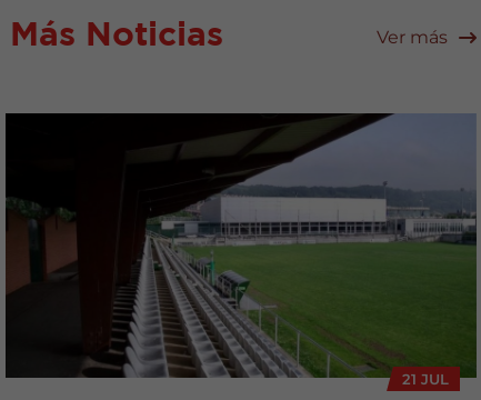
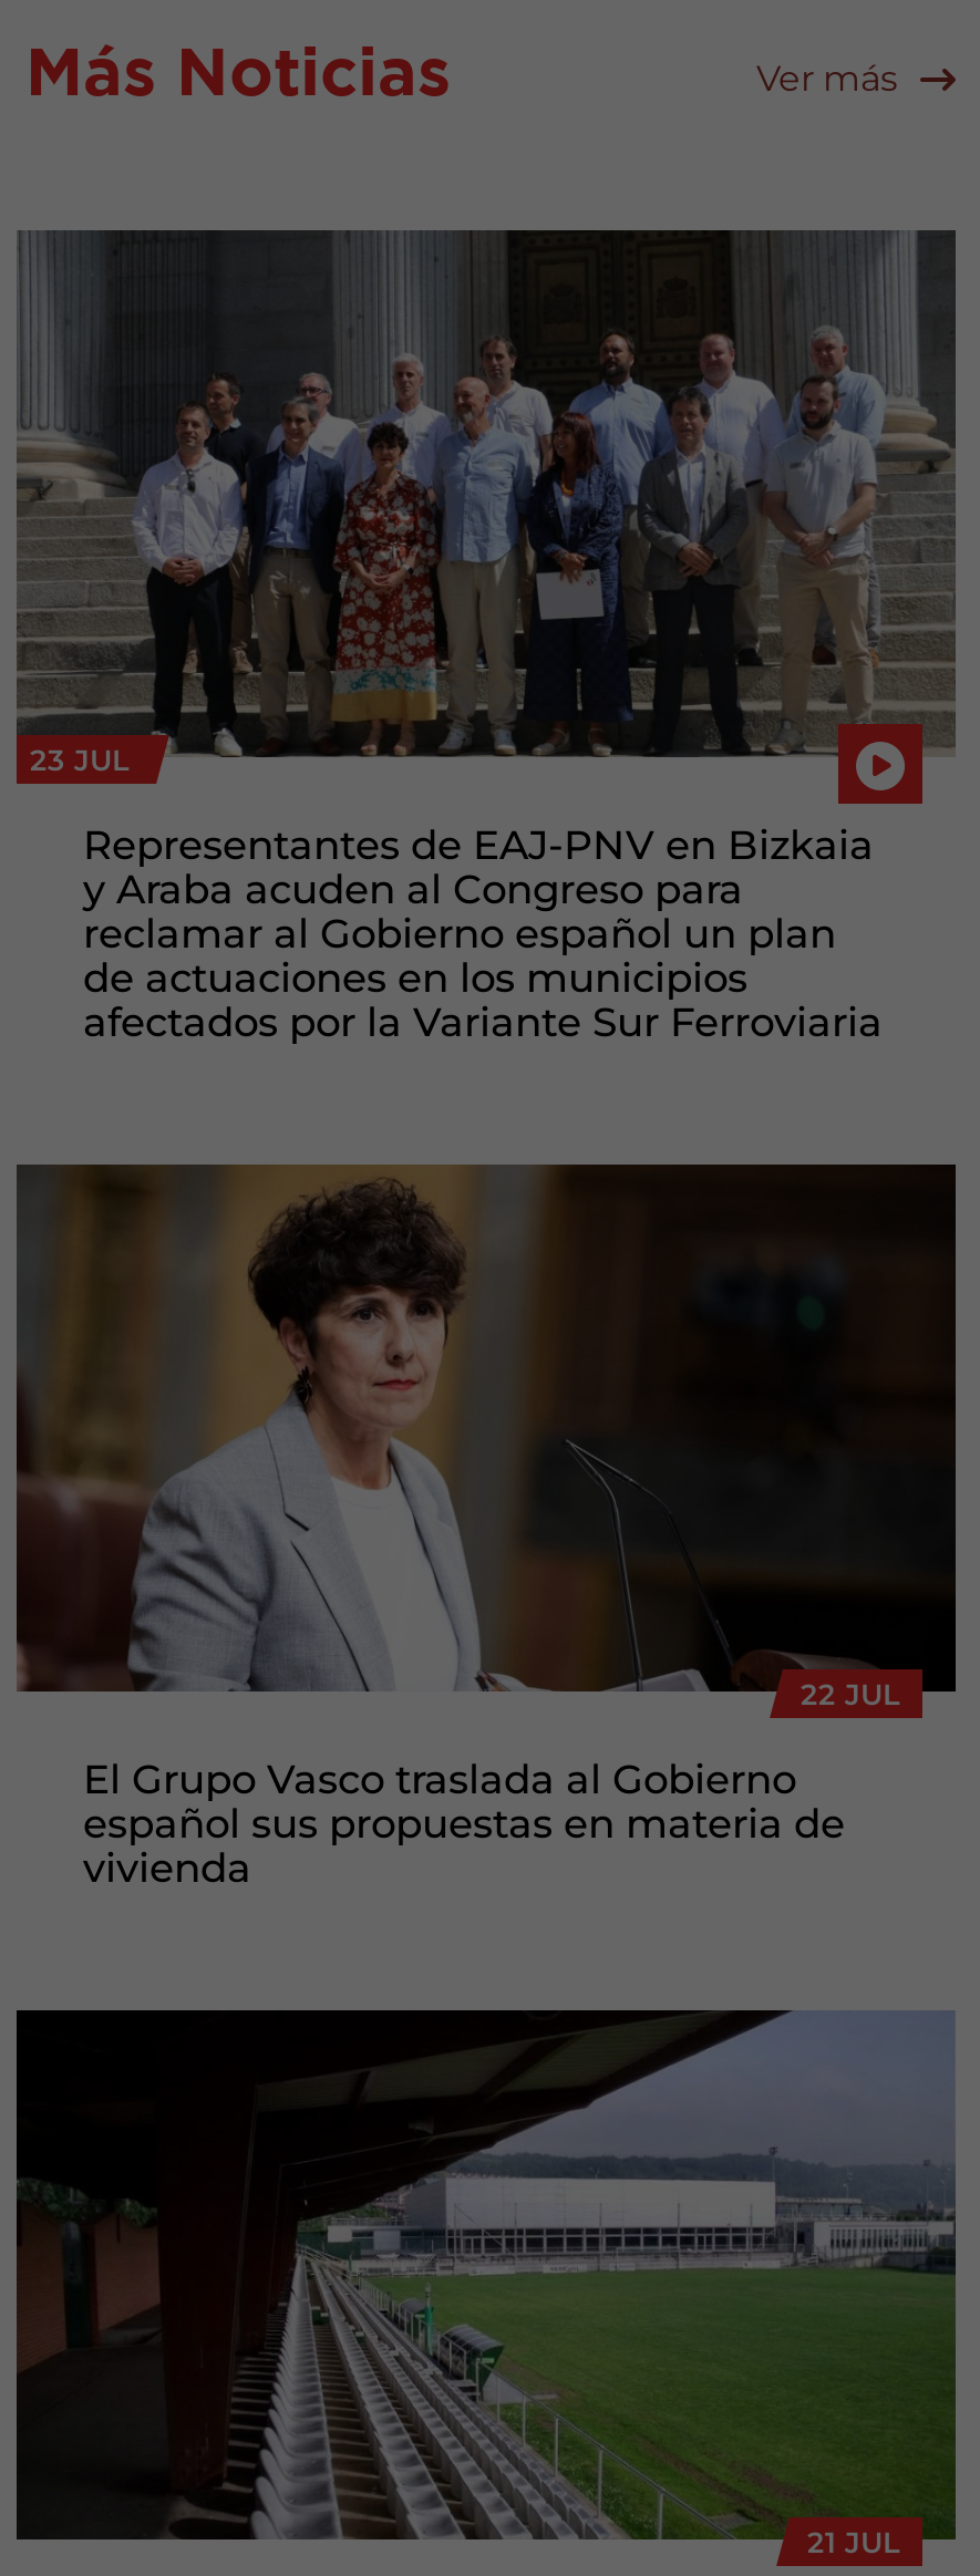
none -> [14,1162,958,1893] [image] | 22 JUL | El Grupo Vasco traslada al Gobierno | español sus propuestas en materia de | vivienda
none -> [17,228,958,1047] [image] | 23 JUL | Representantes de EAJ-PNV en Bizkaia | y Araba acuden al Congreso para | reclamar al Gobierno español un plan | de actuaciones en los municipios | afectados por la Variante Sur Ferroviaria

